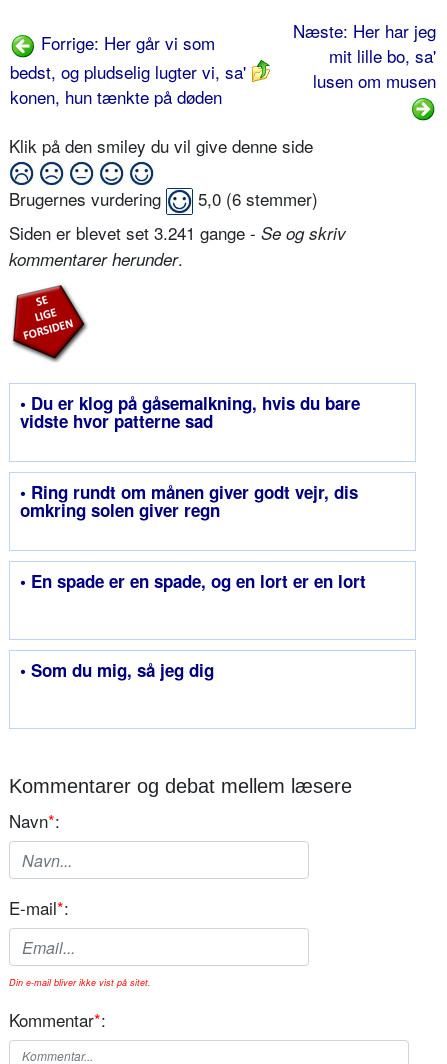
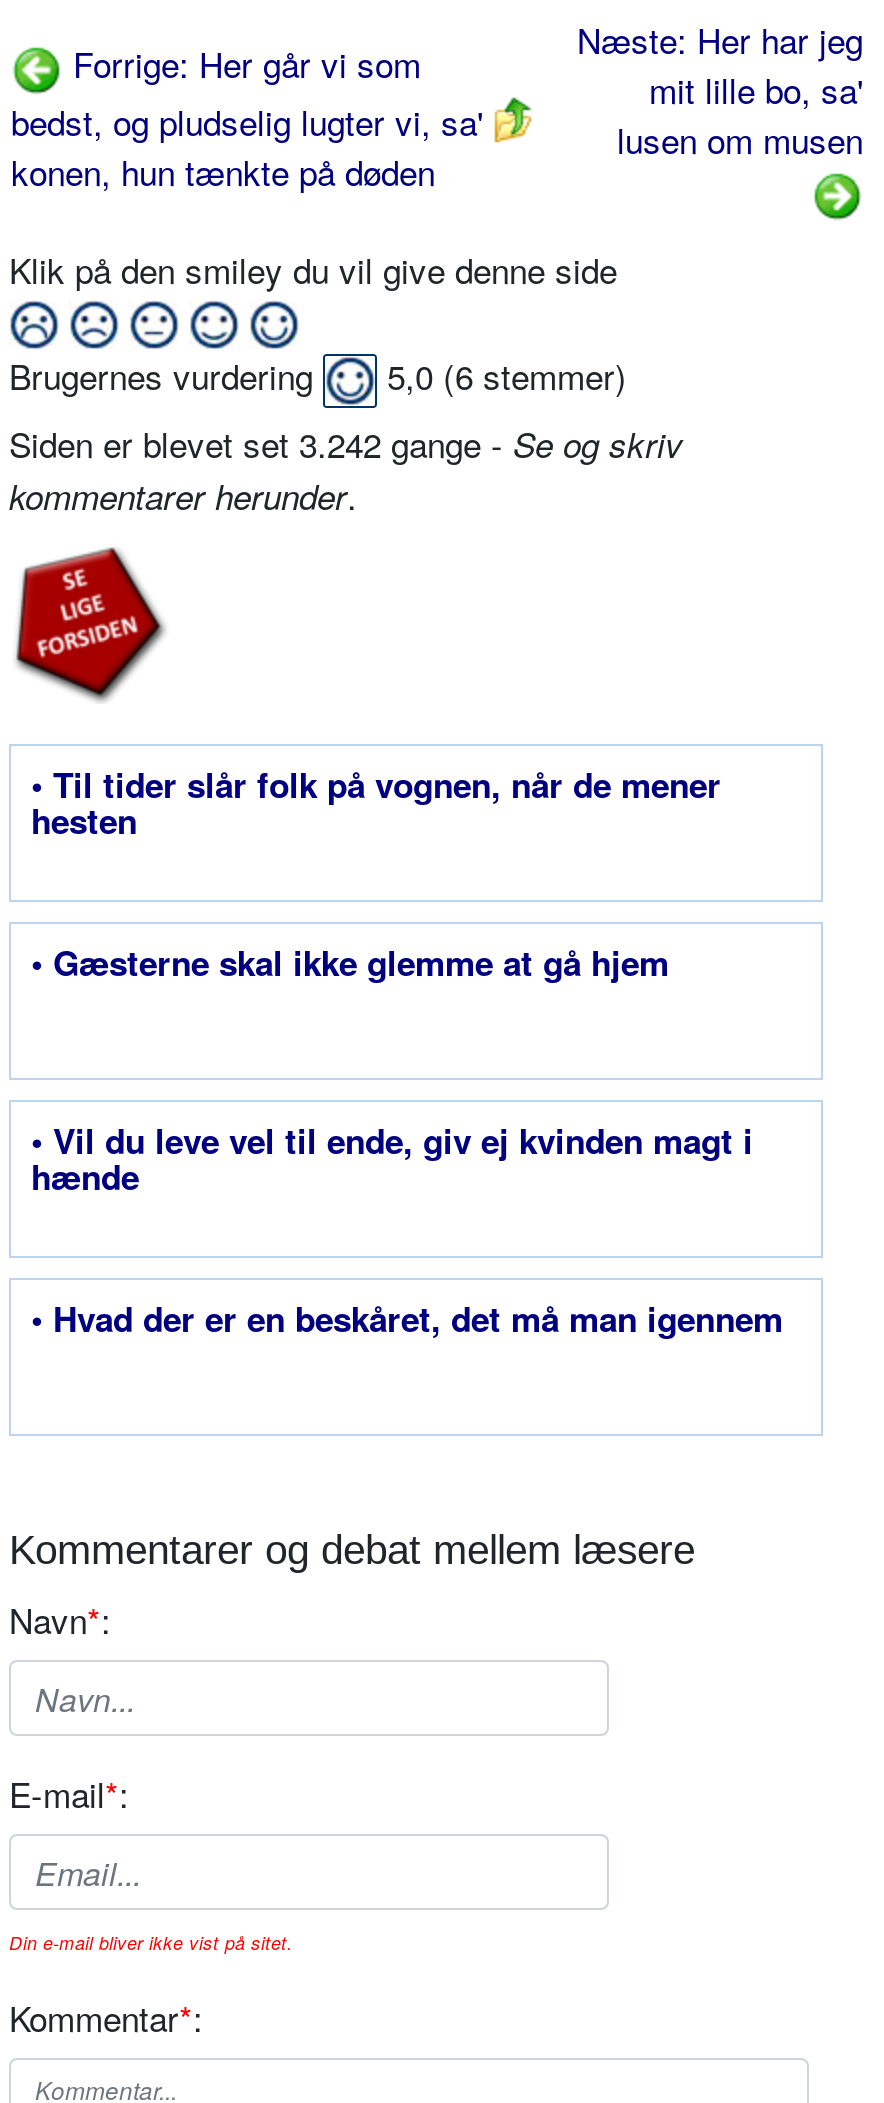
[9,220,346,245] Siden er blevet set 3.241 gange - Se og skriv -> [9,418,683,468] Siden er blevet set 3.242 gange - Se og skriv
[20,391,360,433] • Du er klog på gåsemalkning, hvis du bare | vidste hvor patterne sad -> [31,760,721,844] • Til tider slår folk på vognen, når de mener | hesten
[20,480,358,522] • Ring rundt om månen giver godt vejr, dis | omkring solen giver regn -> [31,938,669,986] • Gæsterne skal ikke glemme at gå hjem
[20,569,366,593] • En spade er en spade, og en lort er en lort -> [31,1116,753,1200] • Vil du leve vel til ende, giv ej kvinden magt i | hænde
[20,658,214,682] • Som du mig, så jeg dig -> [31,1294,783,1342] • Hvad der er en beskåret, det må man igennem

